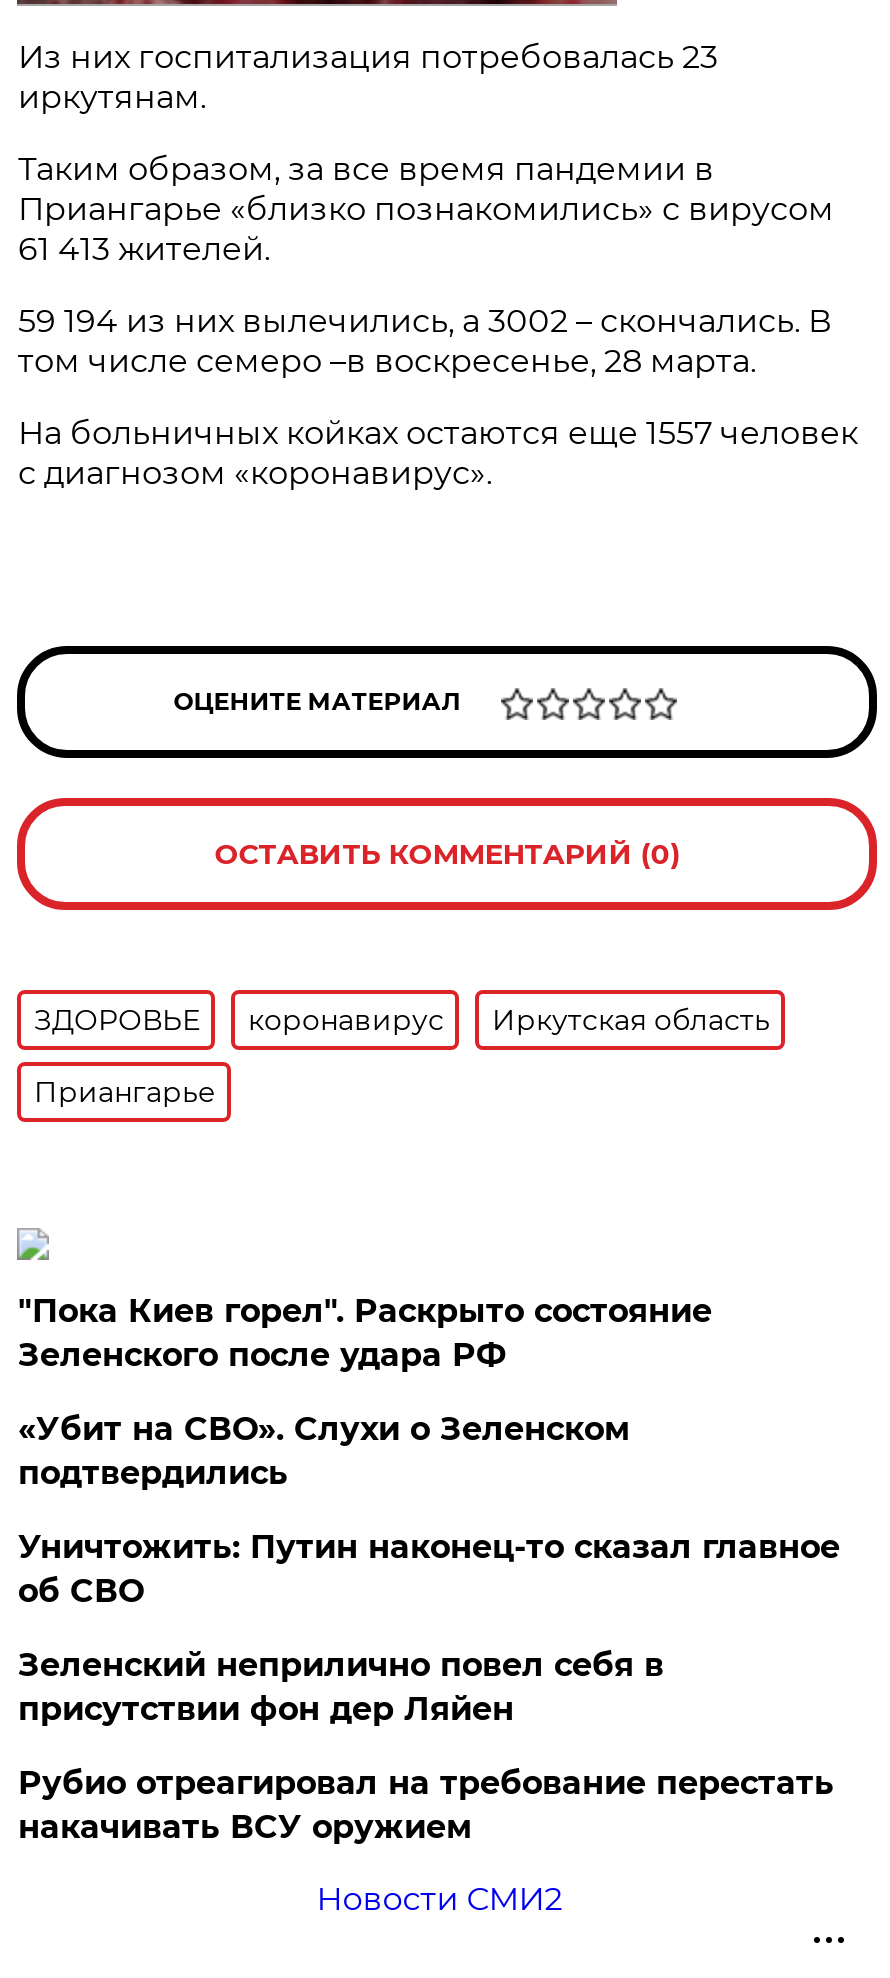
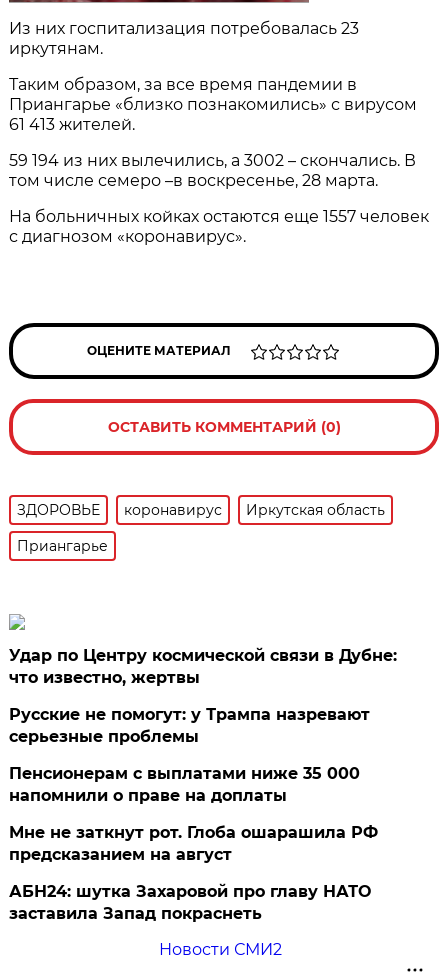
[18,1292,712,1374] "Пока Киев горел". Раскрыто состояние | Зеленского после удара РФ -> [9,646,397,687] Удар по Центру космической связи в Дубне: | что известно, жертвы
[18,1410,630,1492] «Убит на СВО». Слухи о Зеленском | подтвердились -> [9,705,370,746] Русские не помогут: у Трампа назревают | серьезные проблемы
[18,1528,840,1610] Уничтожить: Путин наконец-то сказал главное | об СВО -> [9,764,360,805] Пенсионерам с выплатами ниже 35 000 | напомнили о праве на доплаты
[18,1646,664,1728] Зеленский неприлично повел cебя в | присутствии фон дер Ляйен -> [9,823,378,864] Мне не заткнут рот. Глоба ошарашила РФ | предсказанием на август
[18,1764,834,1846] Рубио отреагировал на требование перестать | накачивать ВСУ оружием -> [9,882,371,923] АБН24: шутка Захаровой про главу НАТО | заставила Запад покраснеть

